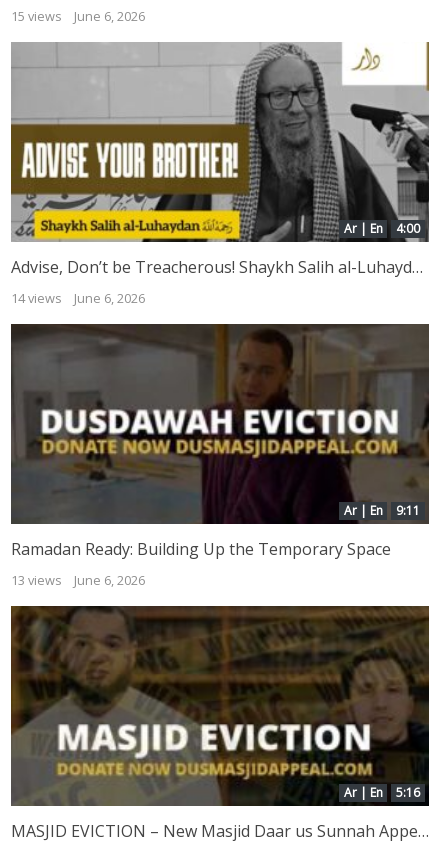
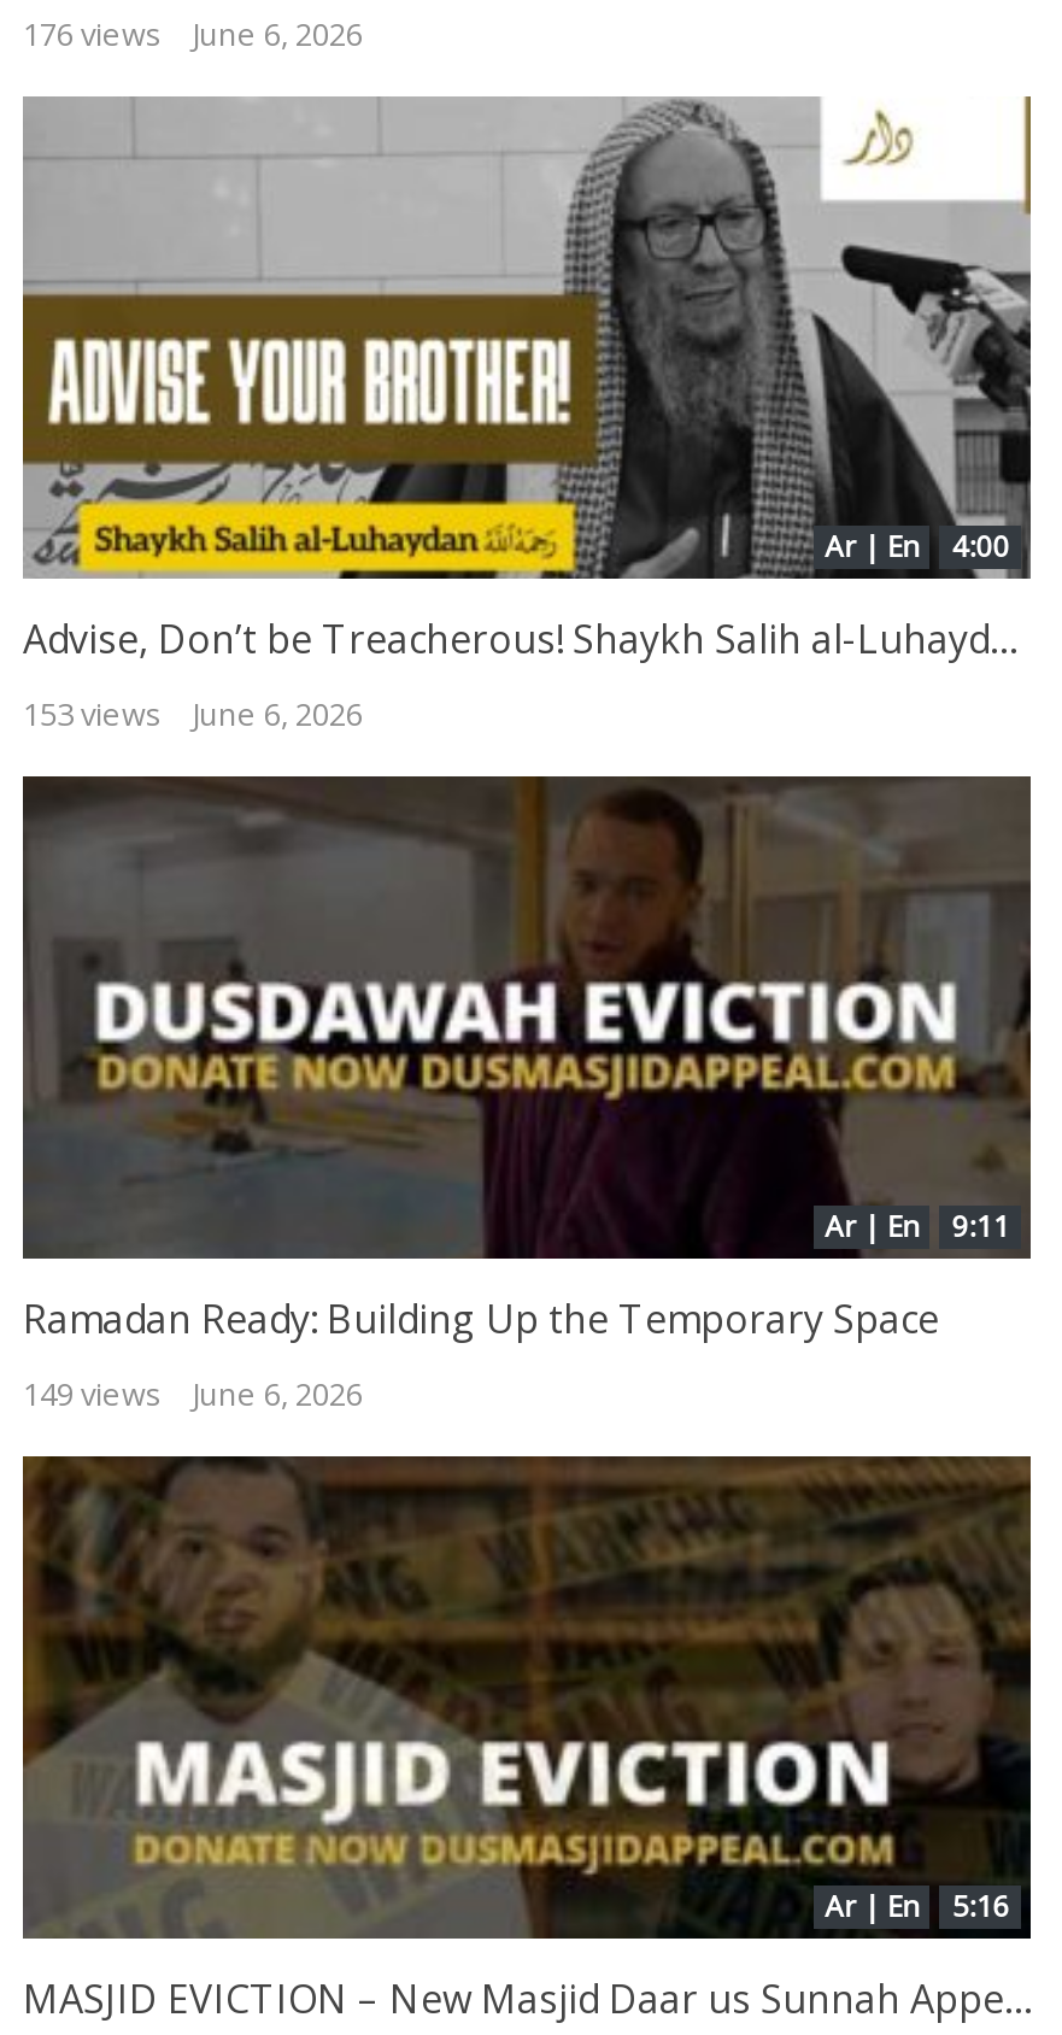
[11,7,145,25] 15 views June 6, 2026 -> [23,11,363,54] 176 views June 6, 2026
[11,289,145,307] 14 views June 6, 2026 -> [23,691,363,734] 153 views June 6, 2026
[11,571,145,589] 13 views June 6, 2026 -> [23,1371,363,1414] 149 views June 6, 2026

